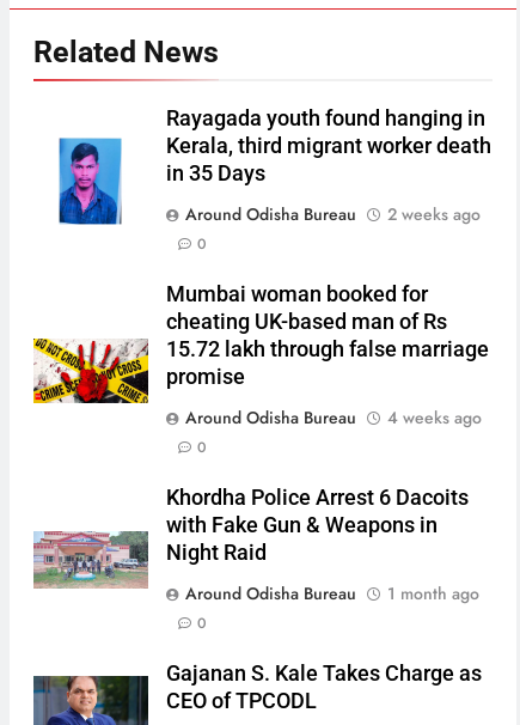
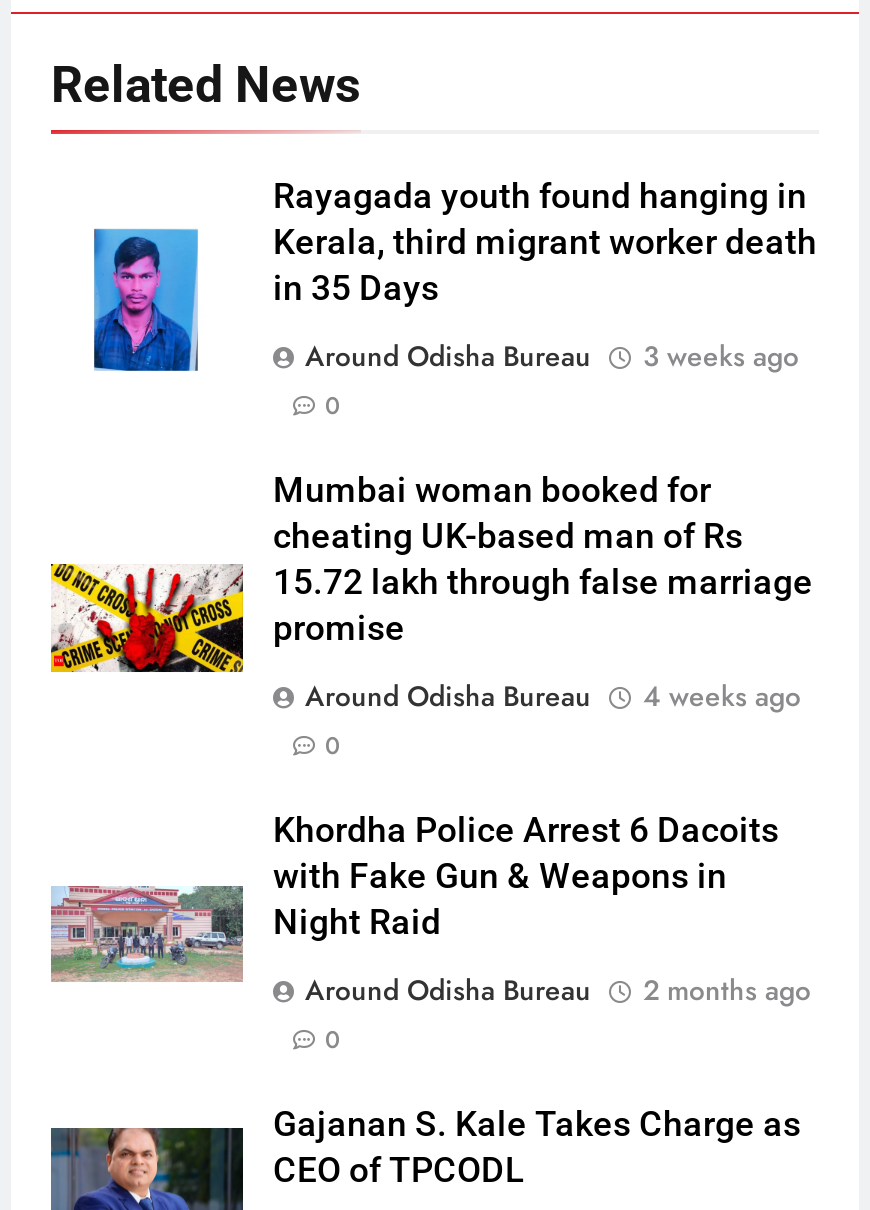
[185,202,481,226] Around Odisha Bureau 2 weeks ago -> [305,336,799,376] Around Odisha Bureau 3 weeks ago
[185,581,479,605] Around Odisha Bureau 1 month ago -> [305,970,811,1010] Around Odisha Bureau 2 months ago

